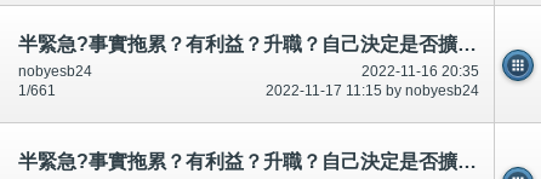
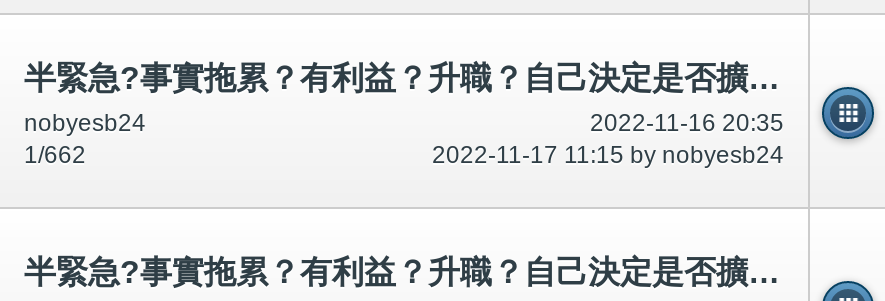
[18,82,56,99] 1/661 -> [24,140,86,168] 1/662

